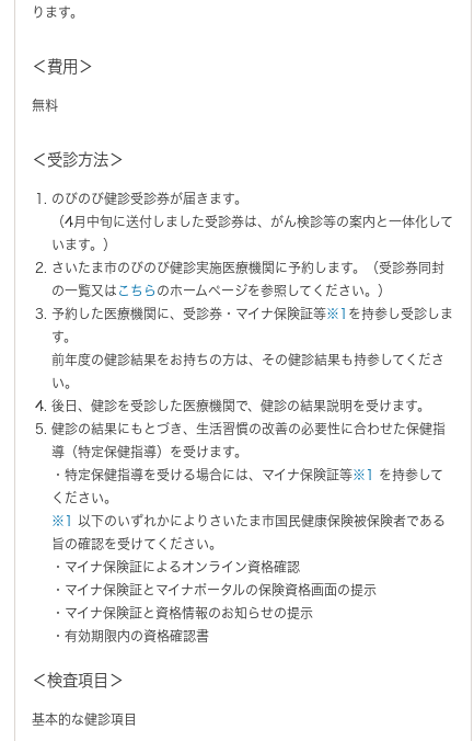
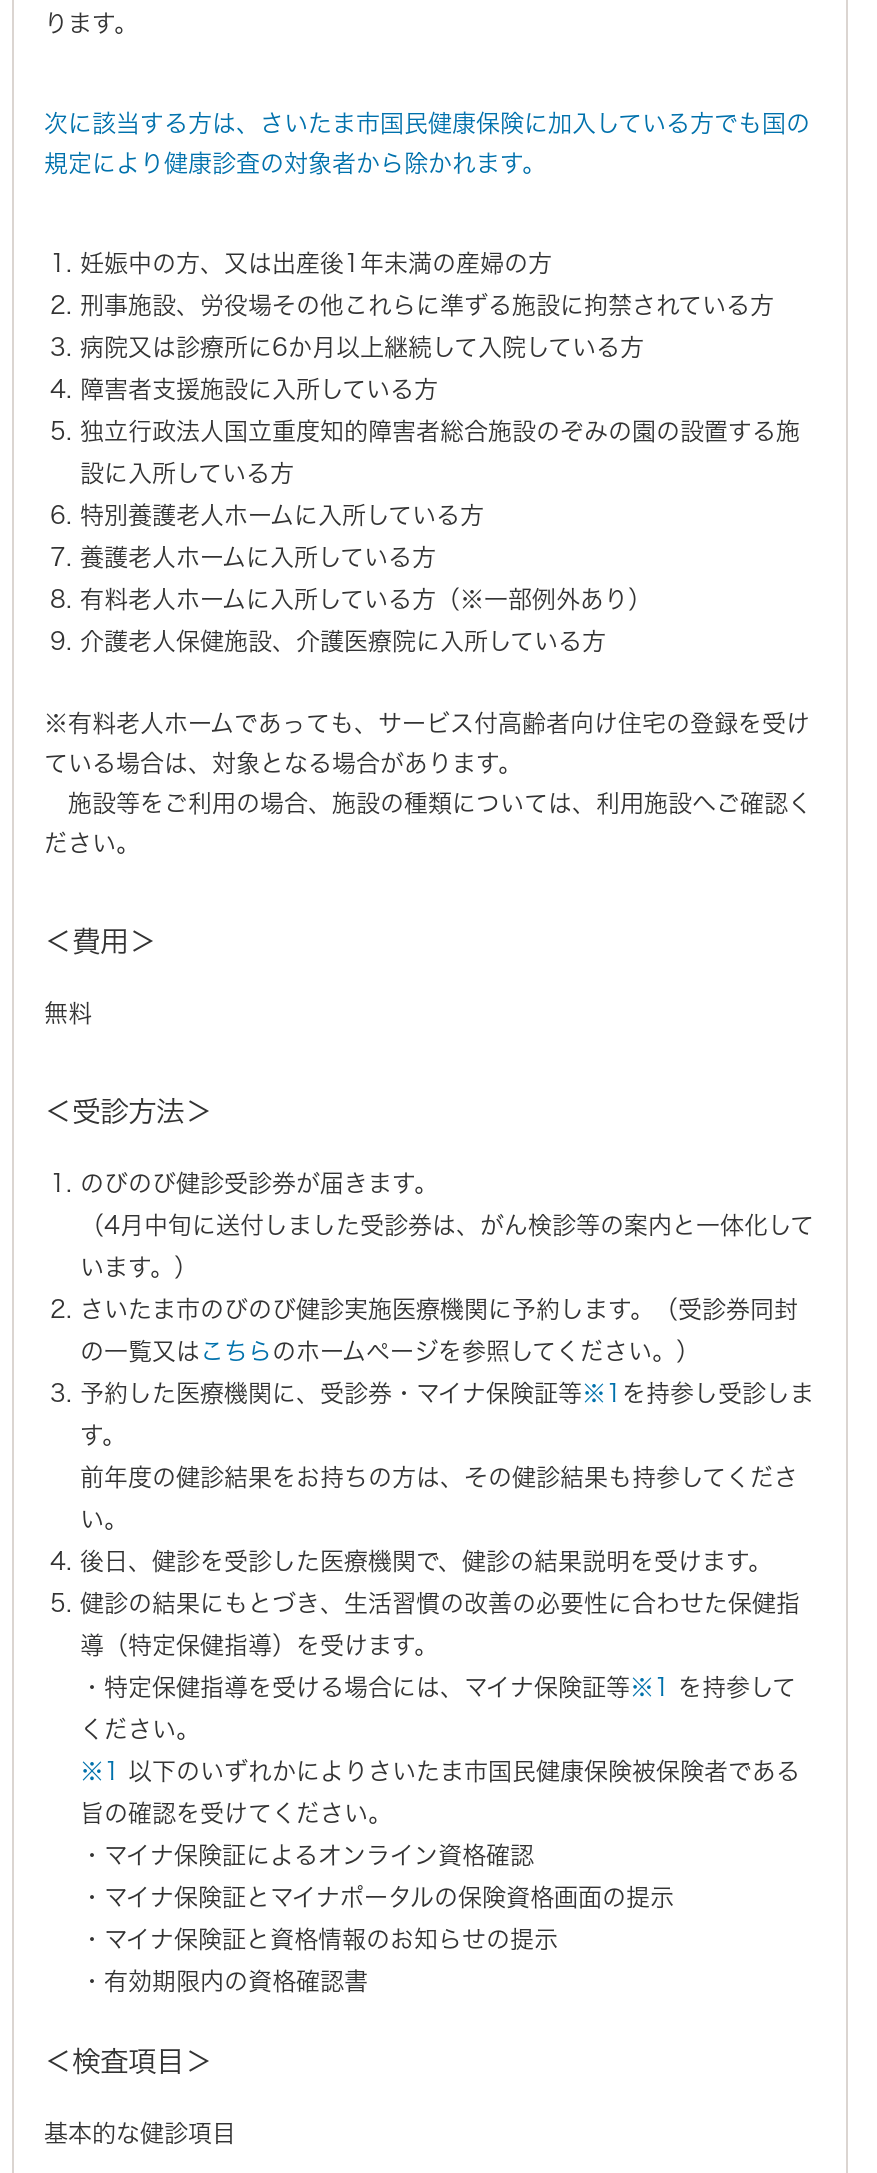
none -> [44,109,810,173] 次に該当する方は、さいたま市国民健康保険に加入している方でも国の | 規定により健康診査の対象者から除かれます。
none -> [44,249,812,853] 妊娠中の方、又は出産後1年未満の産婦の方 | 刑事施設、労役場その他これらに準ずる施設に拘禁されている方 | 病院又は診療所に6か月以上継続して入院している方 | 障害者支援施設に入所している方 | 独立行政法人国立重度知的障害者総合施設のぞみの園の設置する施 | 設に入所している方 | 特別養護老人ホームに入所している方 | 養護老人ホームに入所している方 | 有料老人ホームに入所している方（※一部例外あり） | 介護老人保健施設、介護医療院に入所している方 | ※有料老人ホームであっても、サービス付高齢者向け住宅の登録を受け | ている場合は、対象となる場合があります。 | 施設等をご利用の場合、施設の種類については、利用施設へご確認く | ださい。

